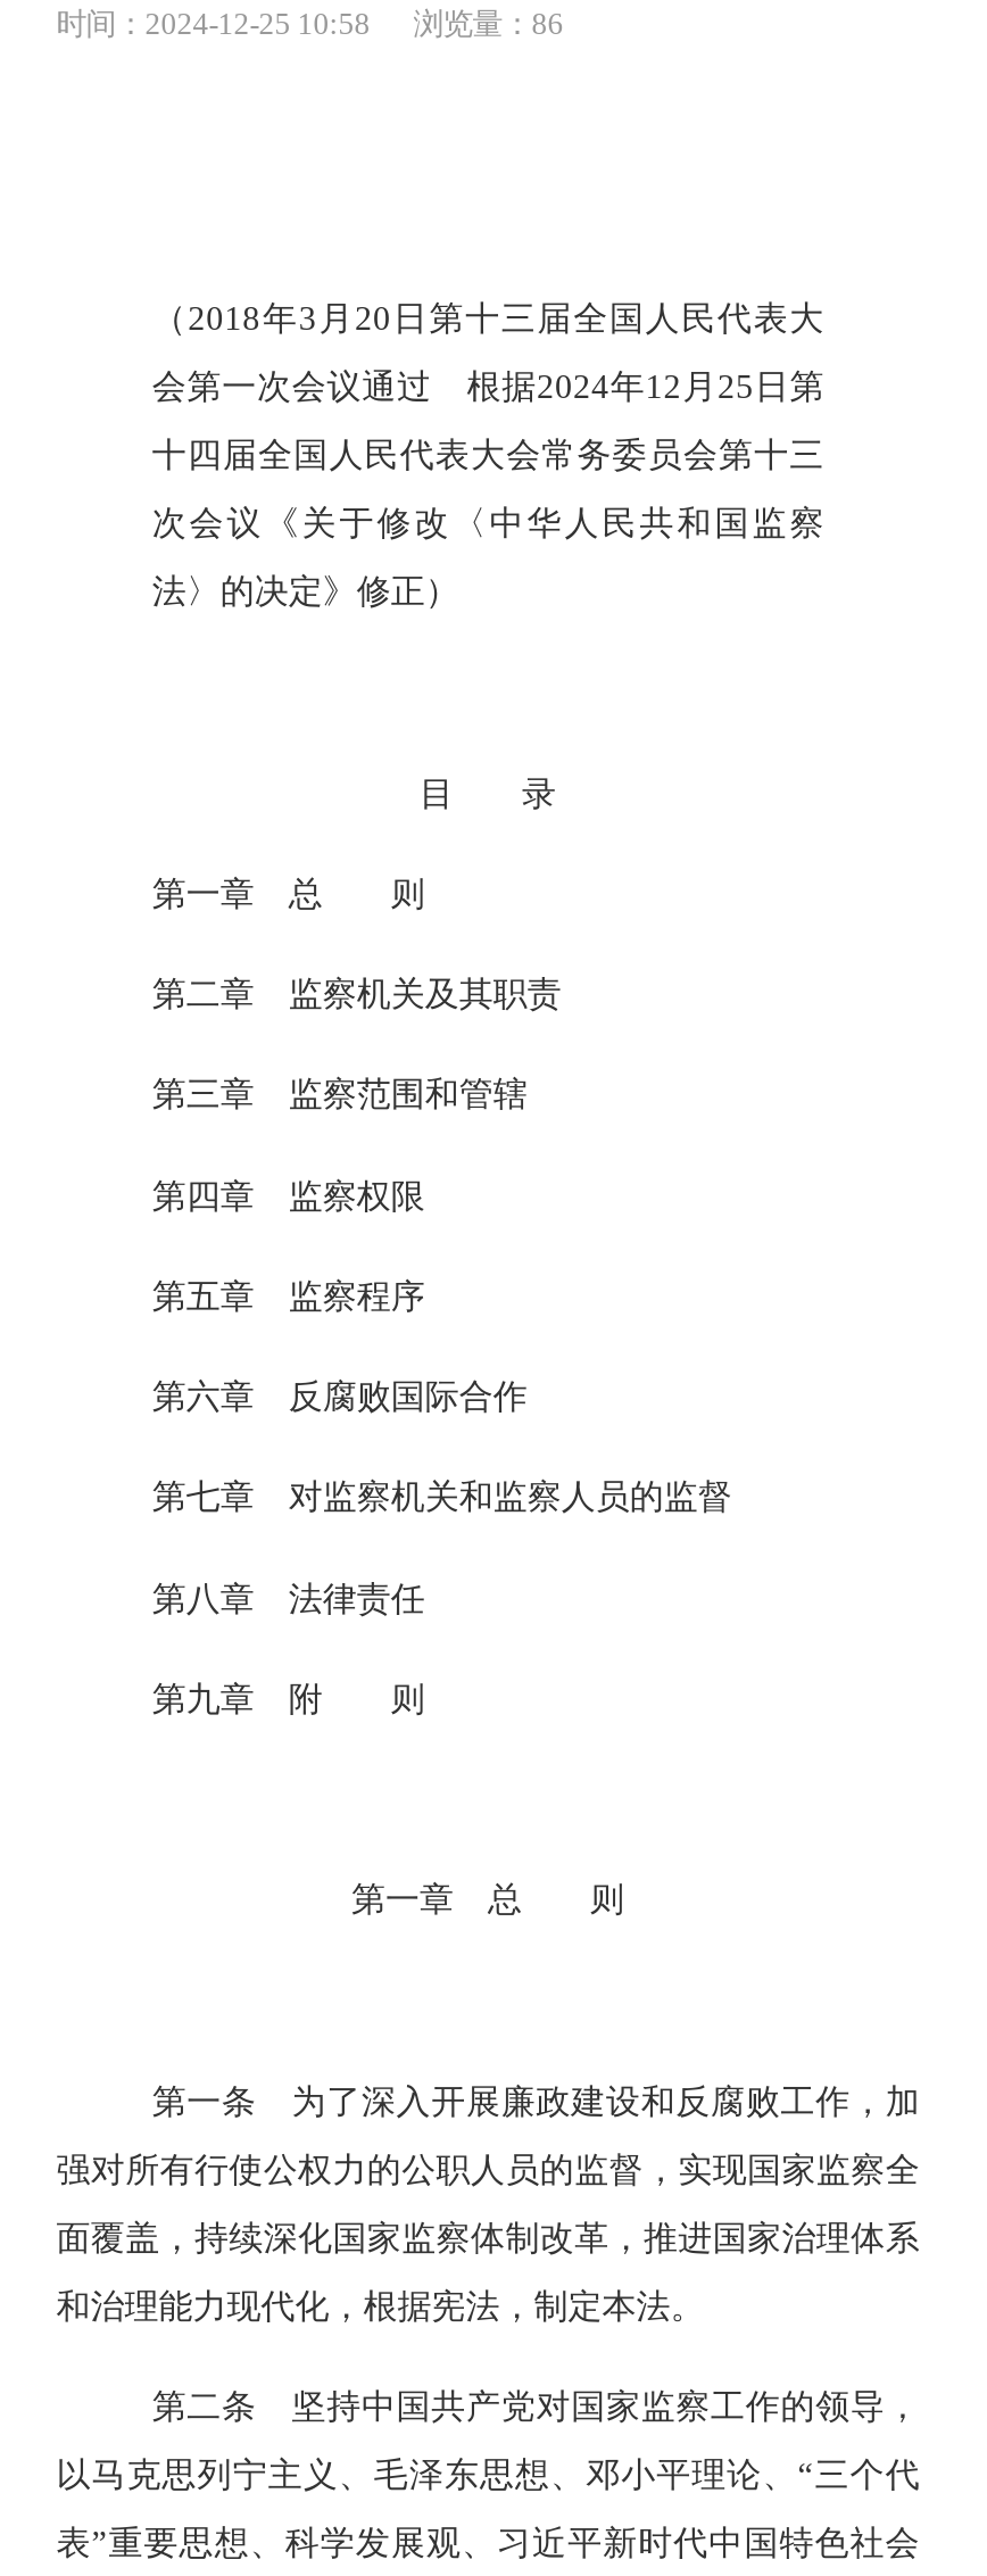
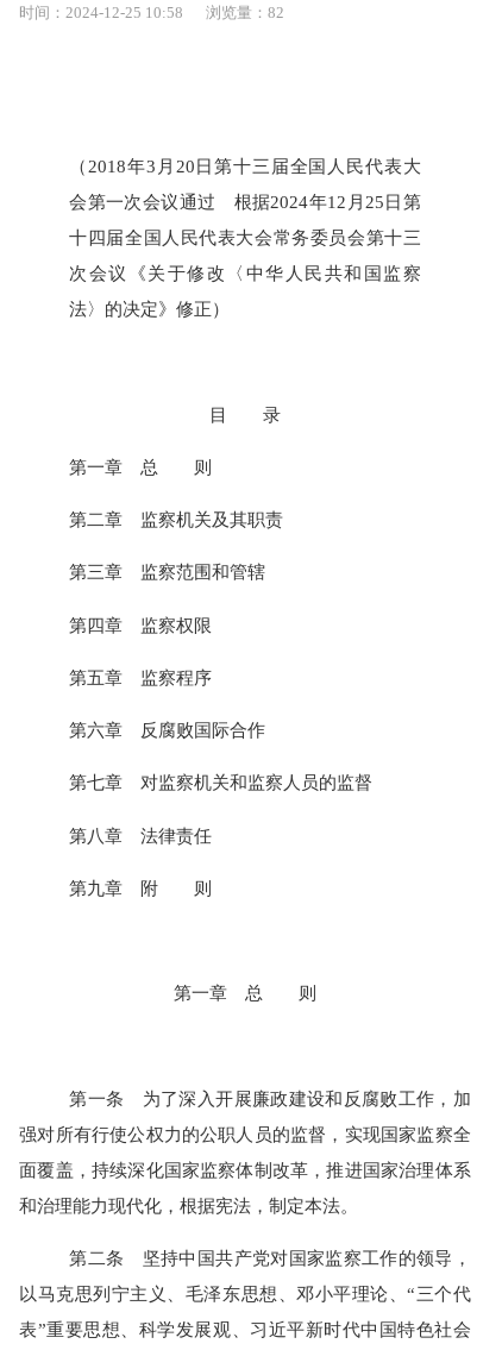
[56,8,563,42] 时间：2024-12-25 10:58 浏览量：86 -> [19,4,285,22] 时间：2024-12-25 10:58 浏览量：82

